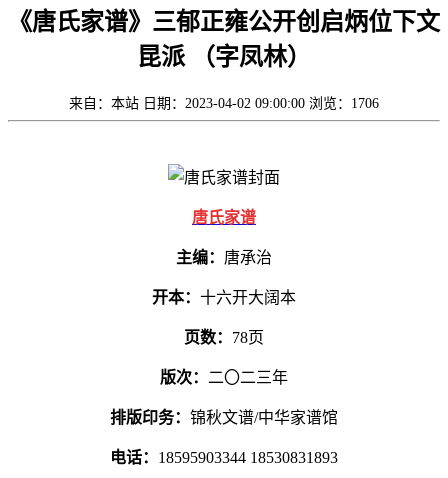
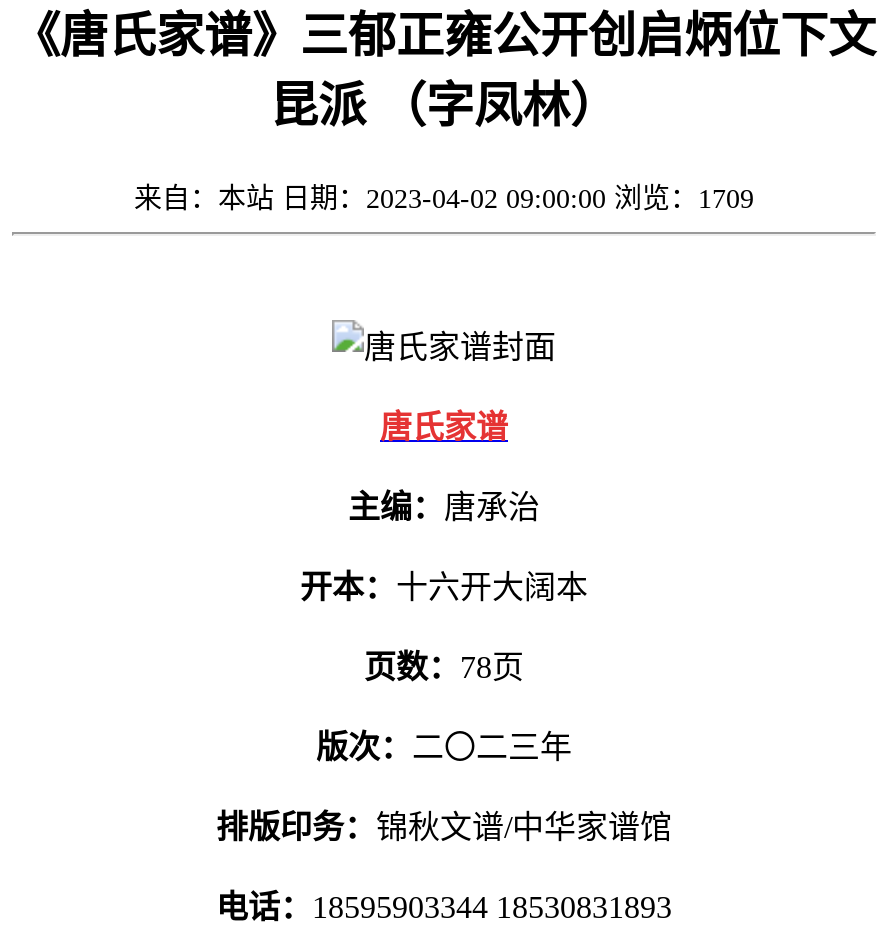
[69,96,379,111] 来自：本站 日期：2023-04-02 09:00:00 浏览：1706 -> [134,184,754,214] 来自：本站 日期：2023-04-02 09:00:00 浏览：1709

